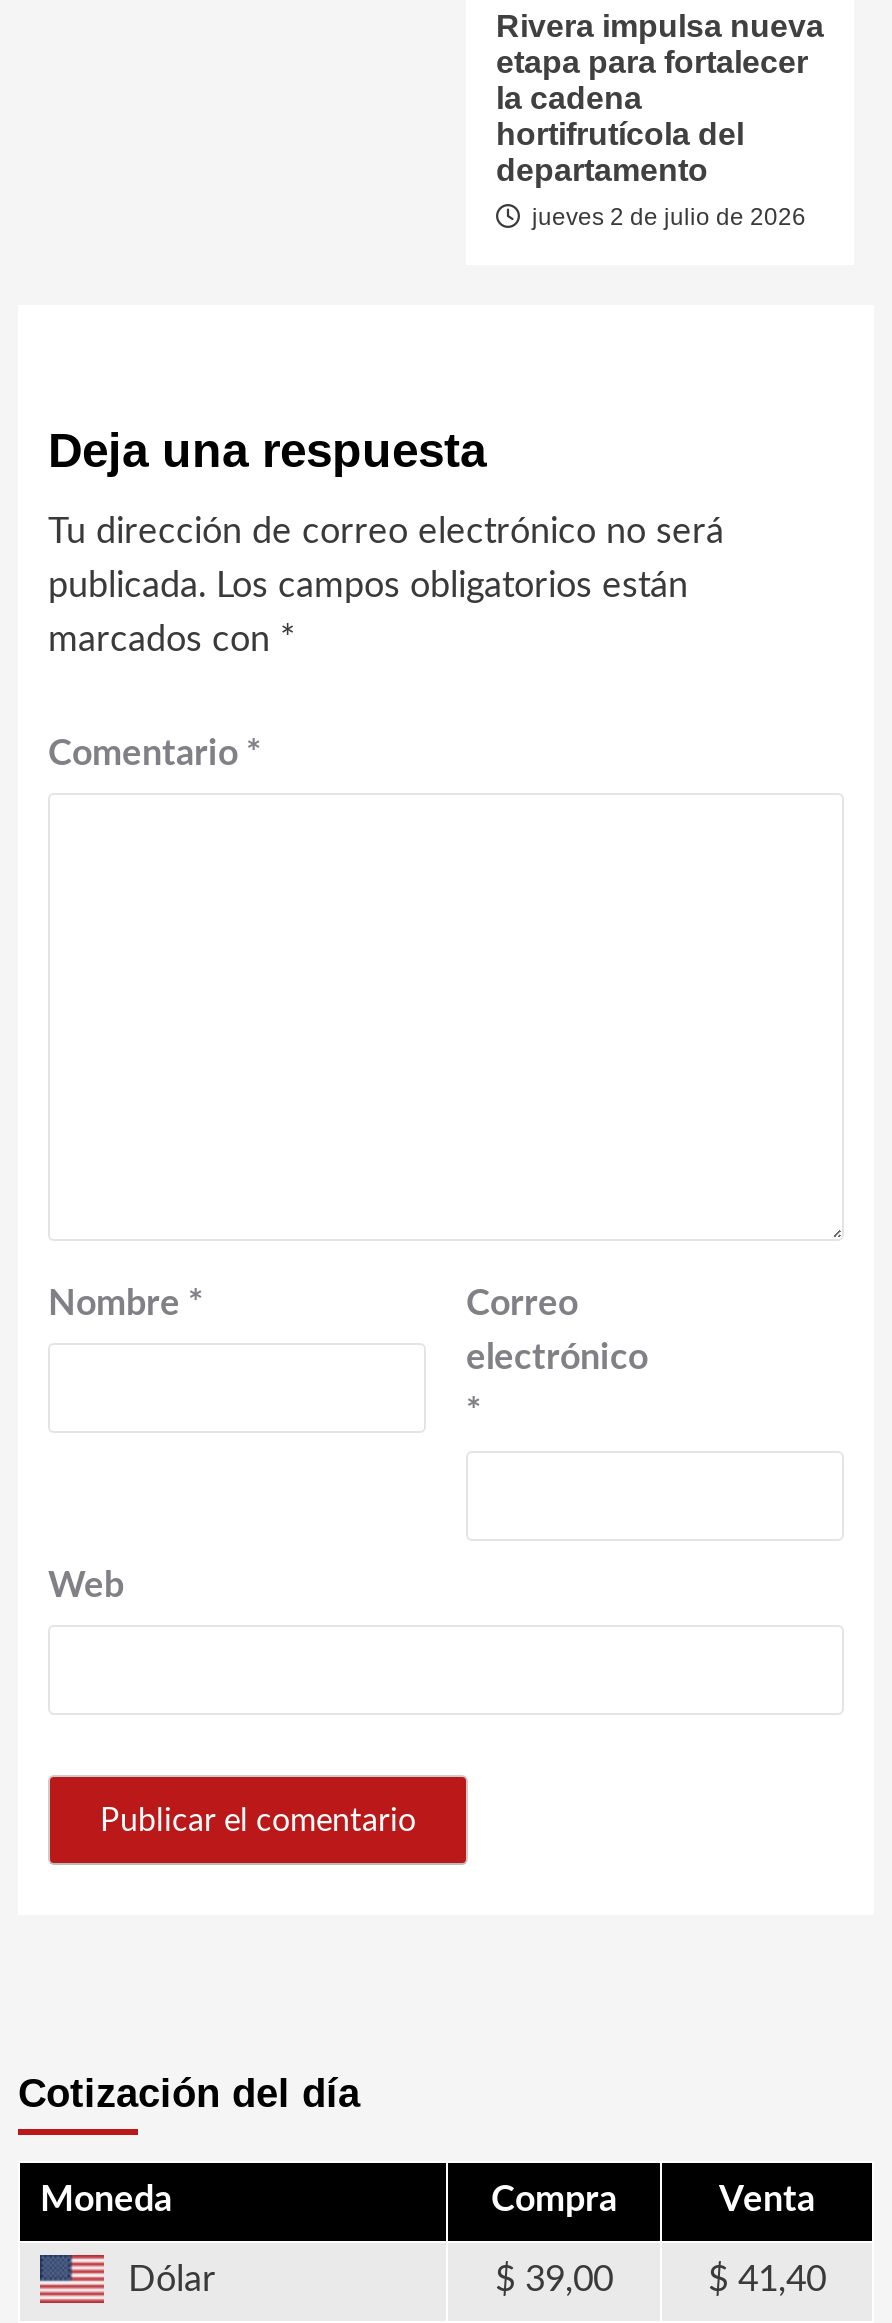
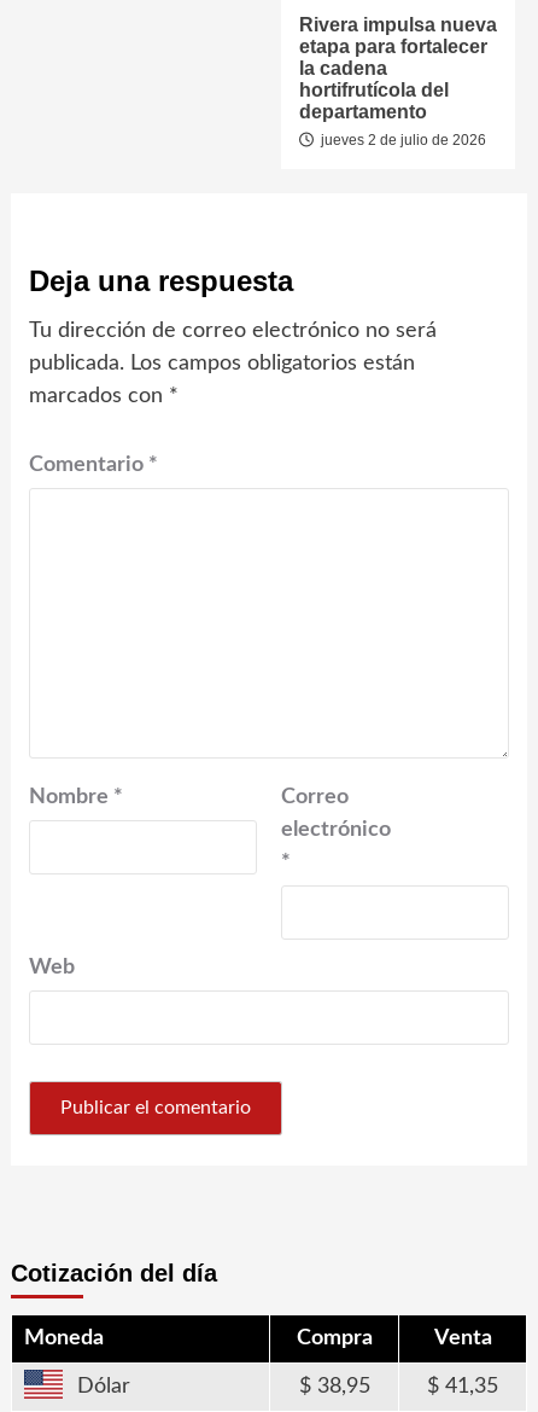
[525,2263,613,2299] 39,00 -> [317,1376,370,1398] 38,95
[738,2263,826,2299] 41,40 -> [445,1376,498,1398] 41,35

